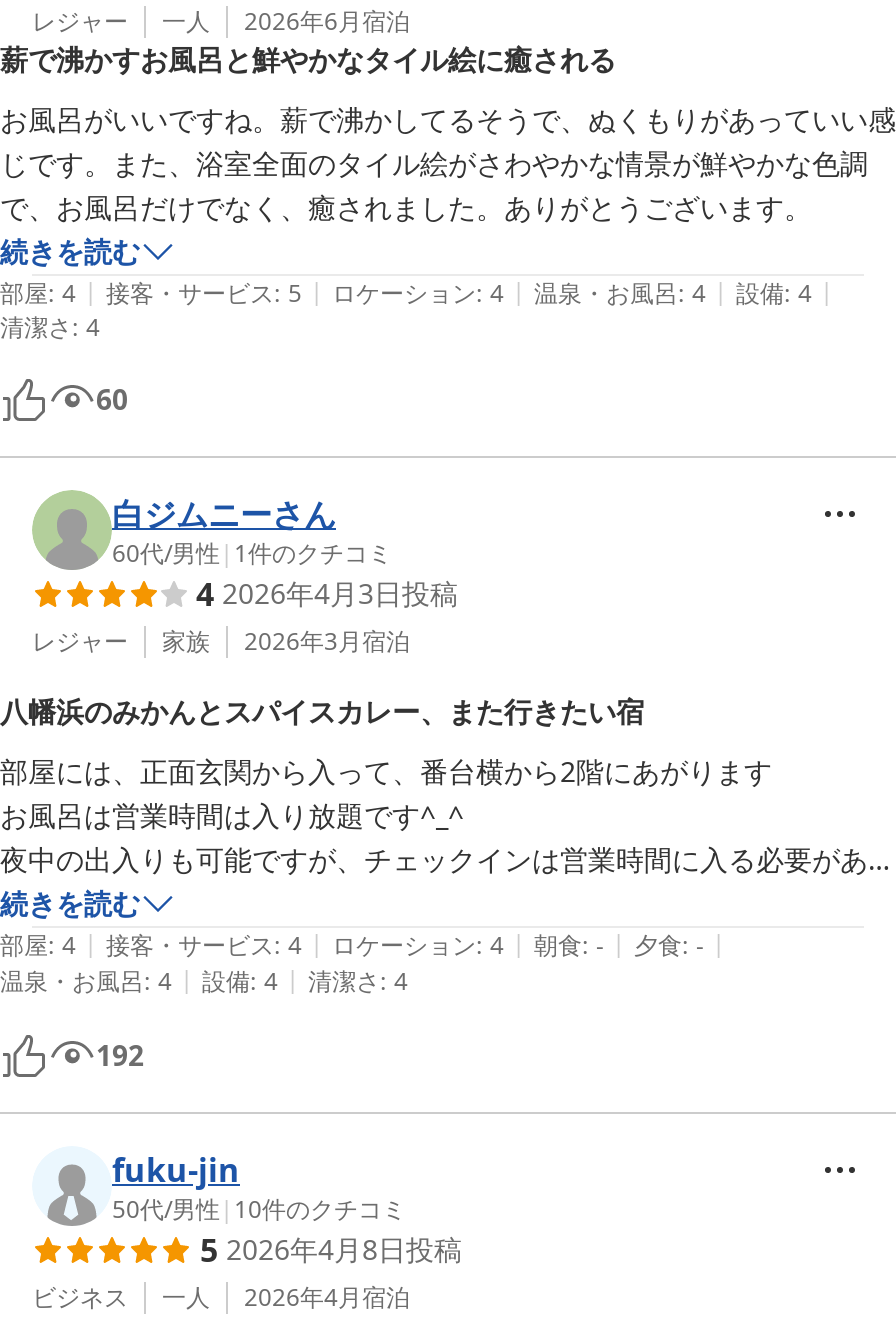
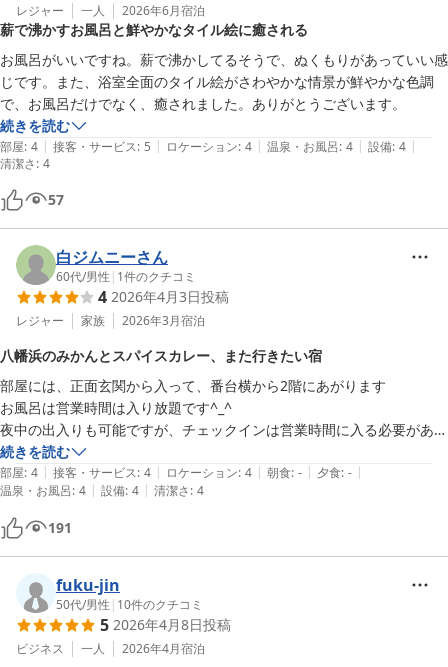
[96,380,128,418] 60 -> [48,190,64,209] 57
[96,1036,144,1074] 192 -> [48,518,72,537] 191

